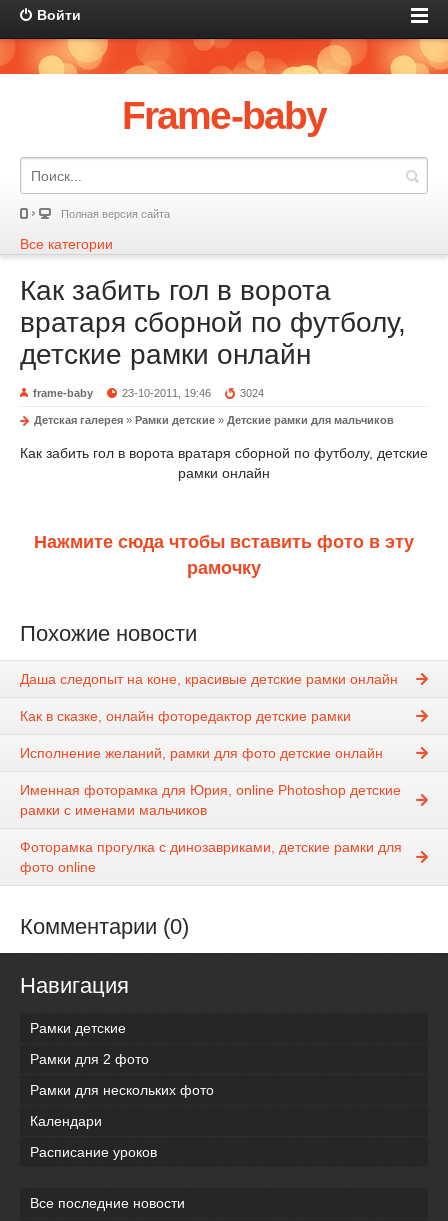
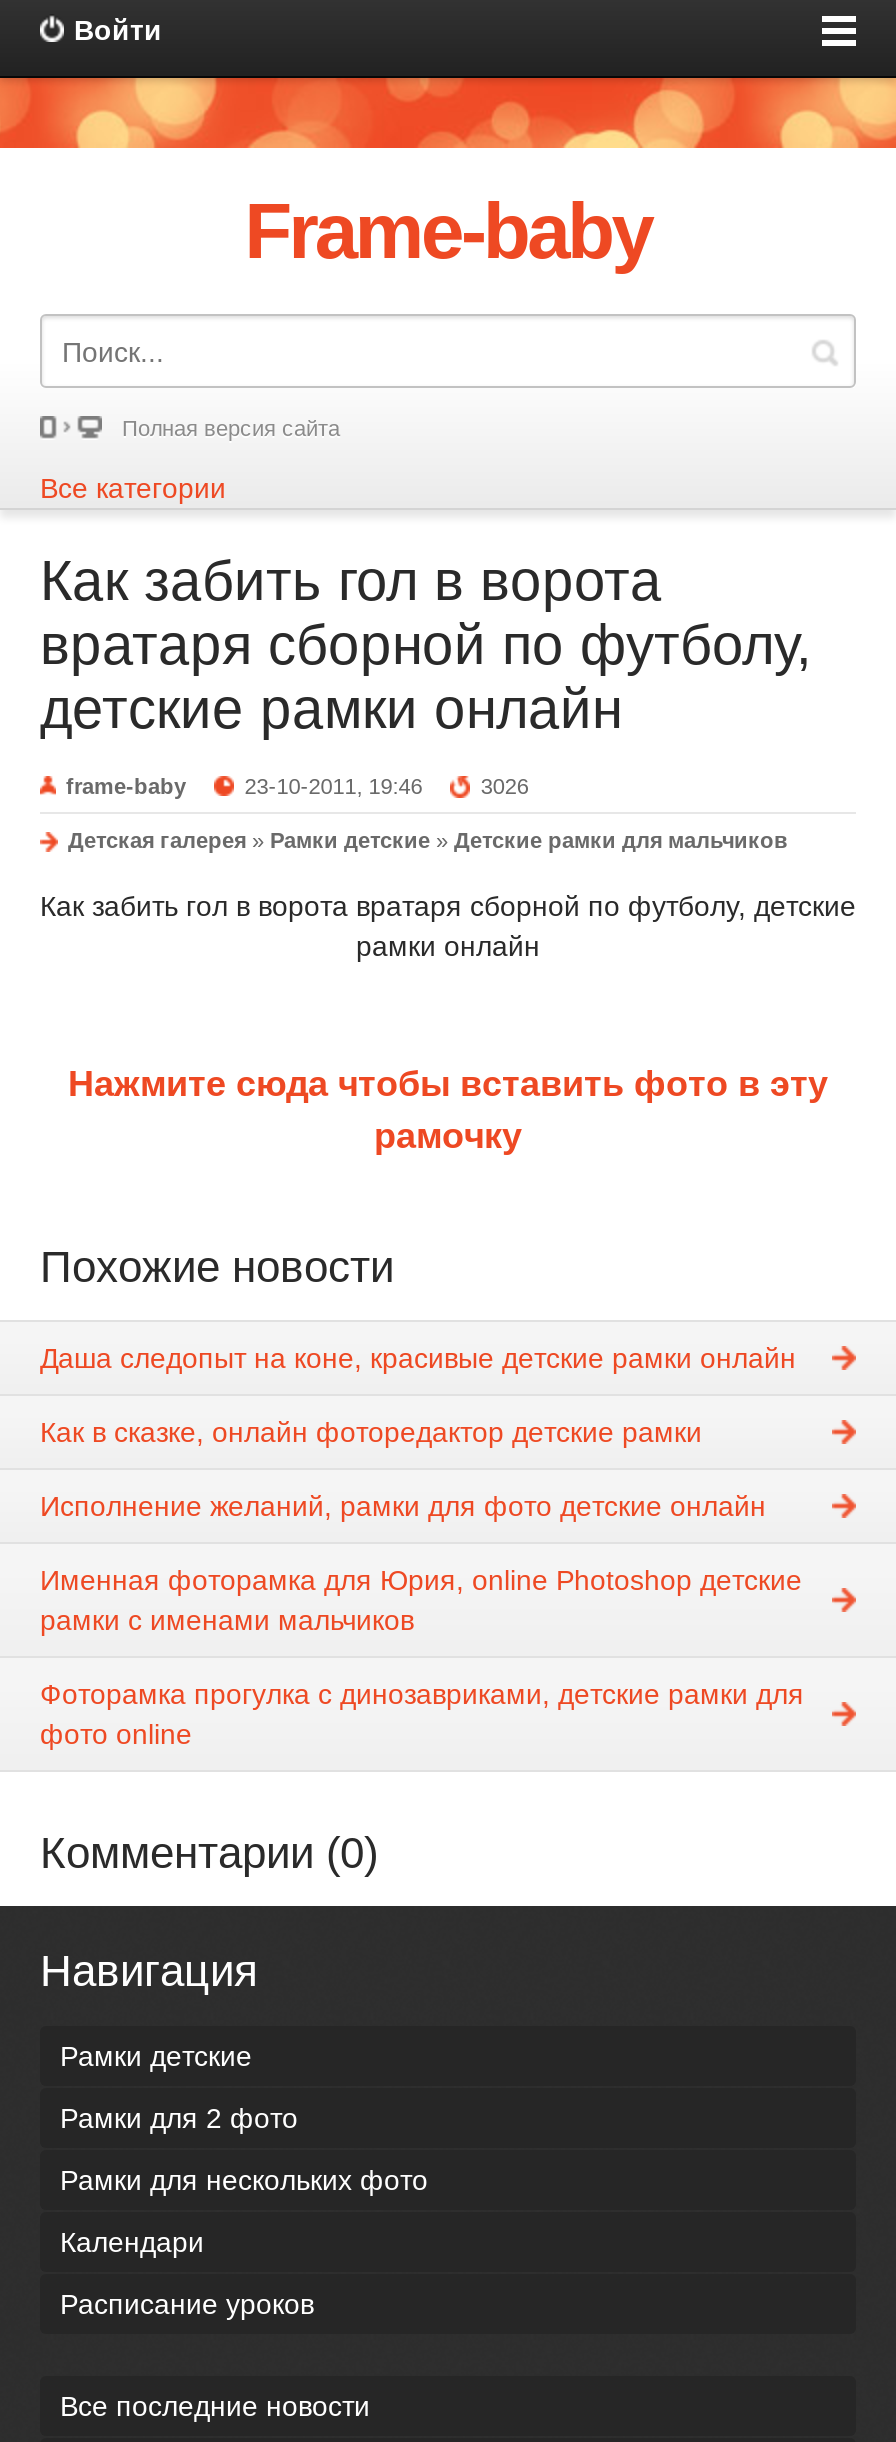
[240,387,264,399] 3024 -> [481,774,529,798] 3026

